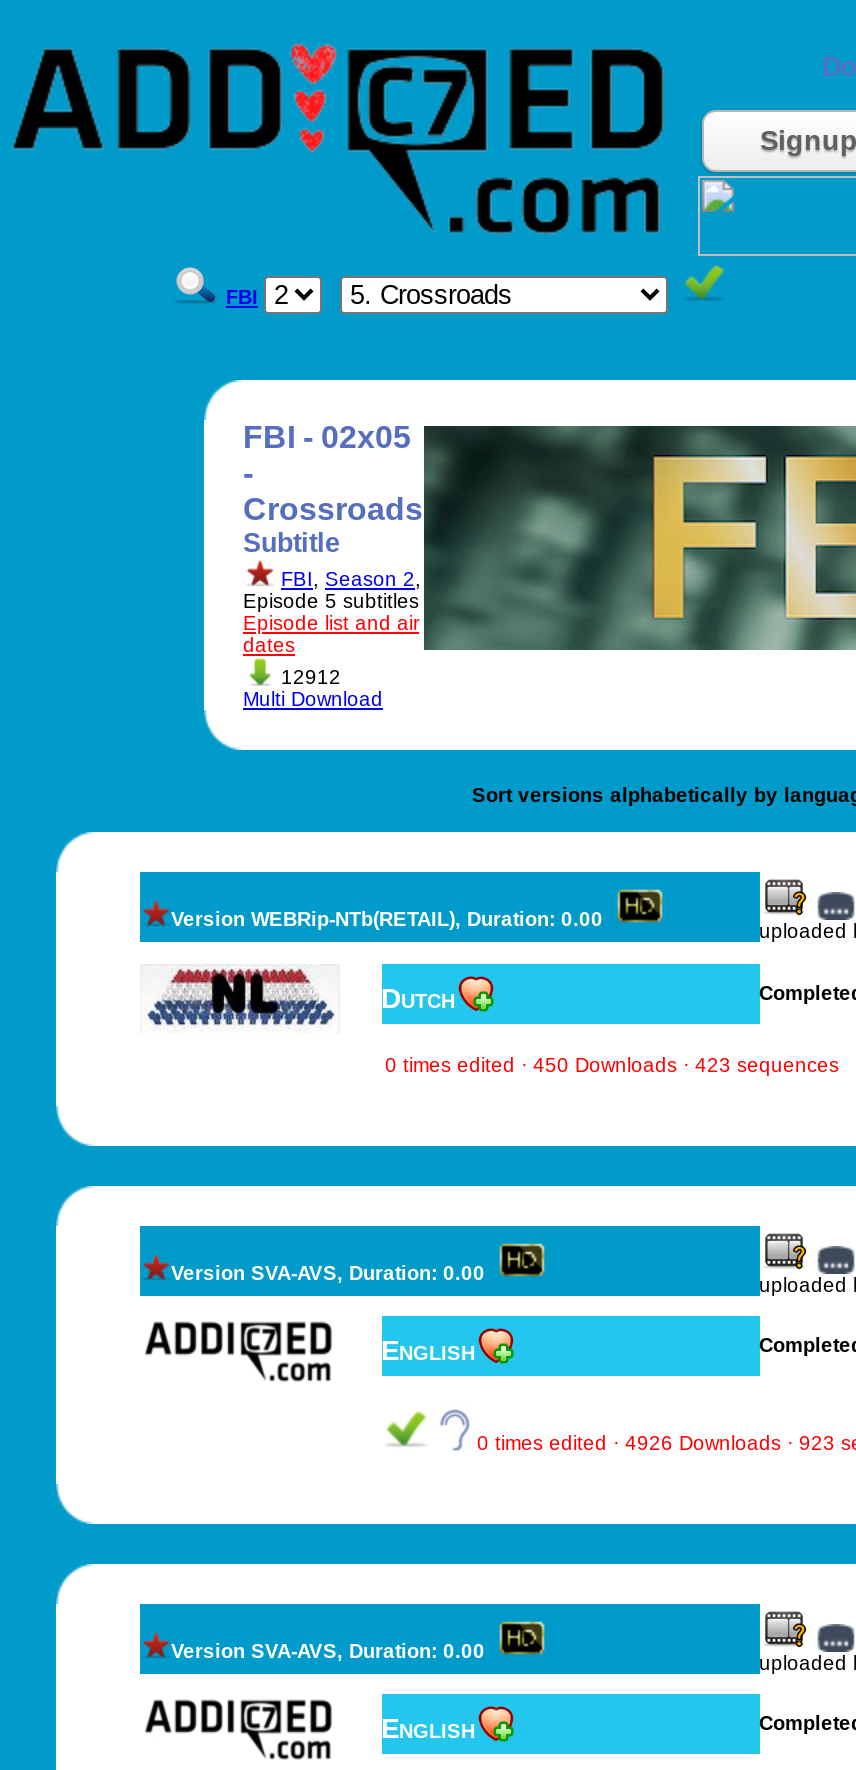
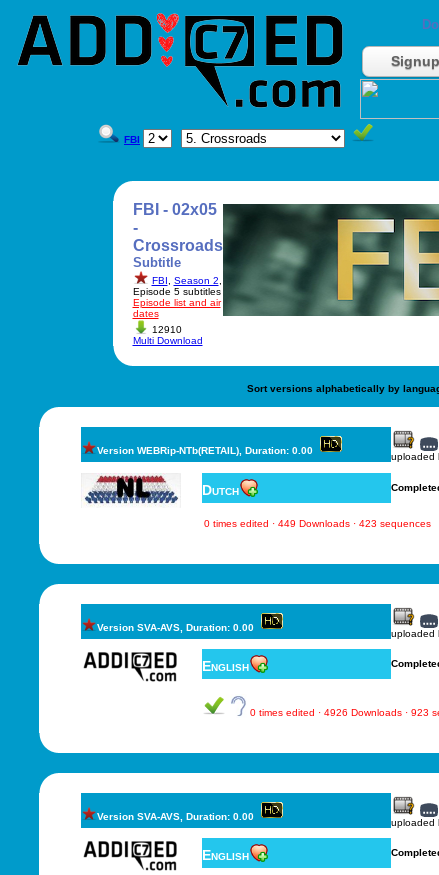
[275,666,341,688] 12912 -> [148,324,181,335] 12910
[385,1054,839,1076] 0 times edited · 450 Downloads · 423 sequences -> [203,518,430,529] 0 times edited · 449 Downloads · 423 sequences

